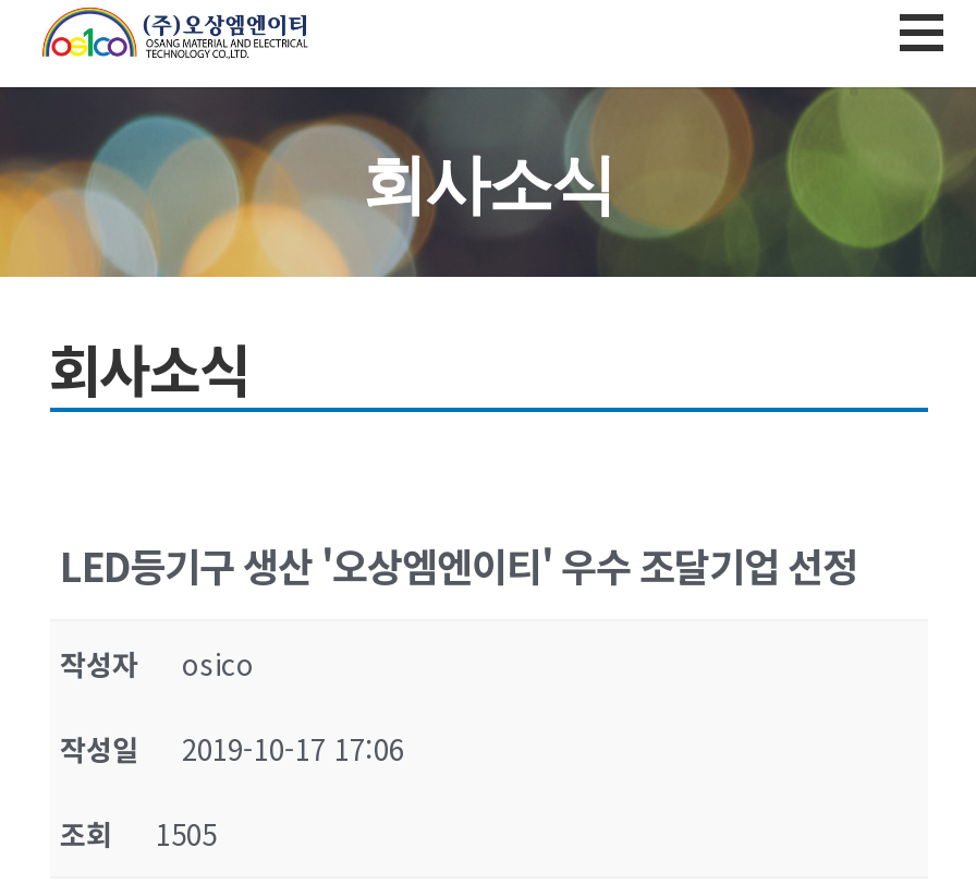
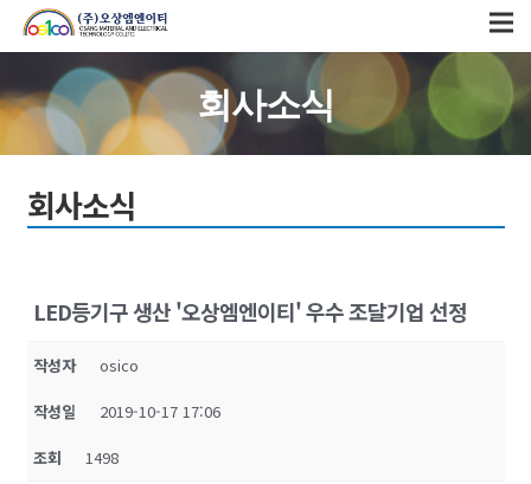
[60,812,217,853] 조회 1505 -> [33,446,118,468] 조회 1498

